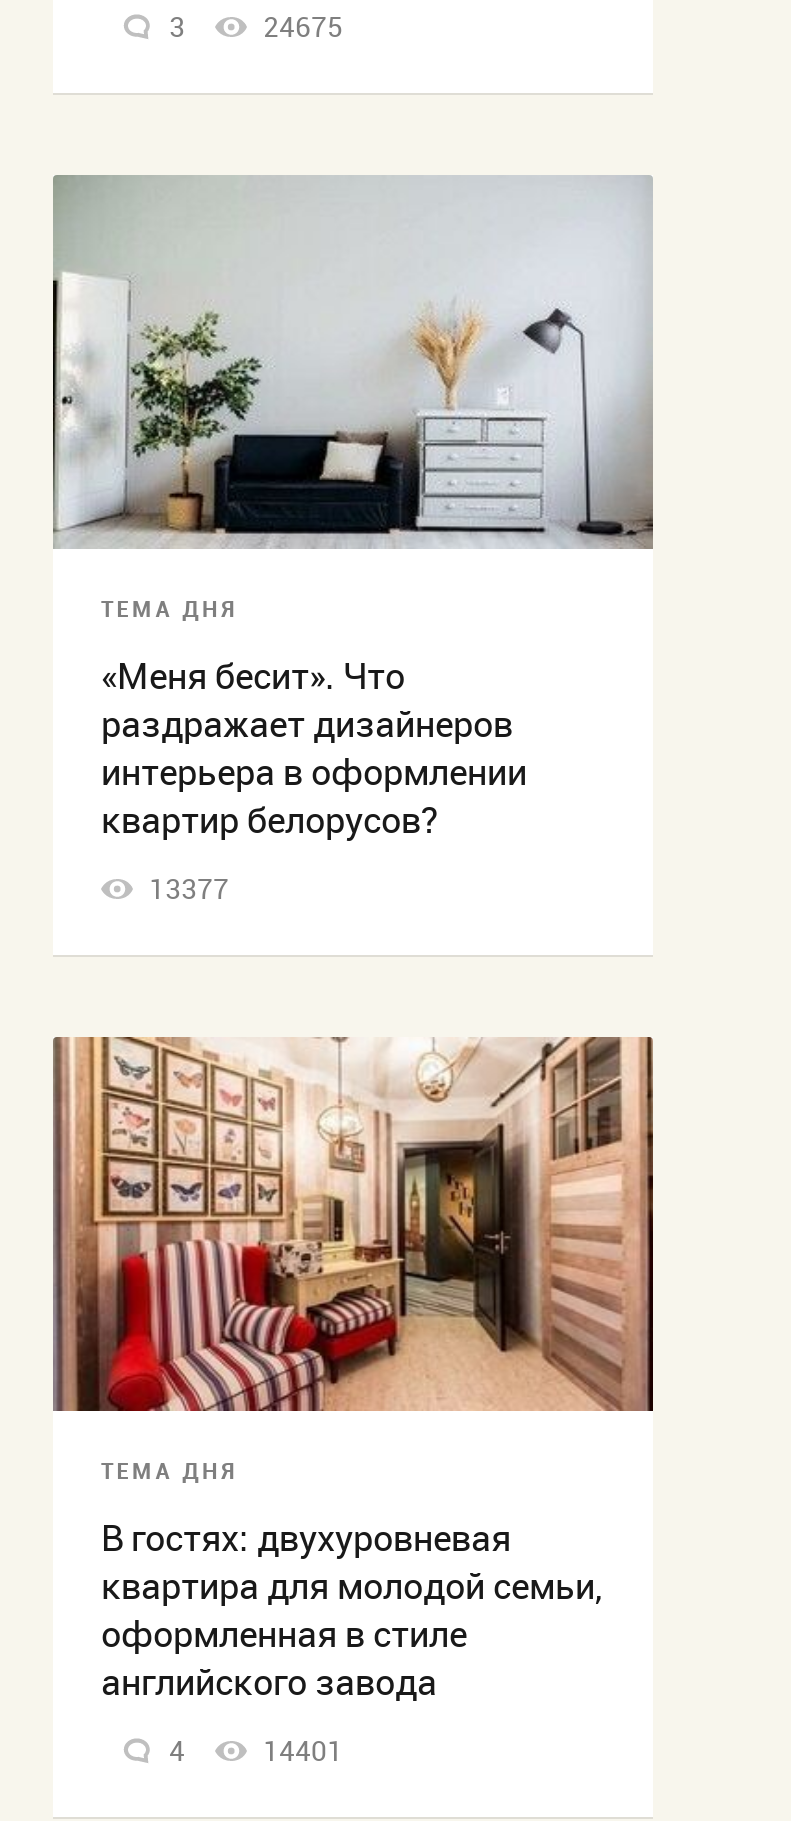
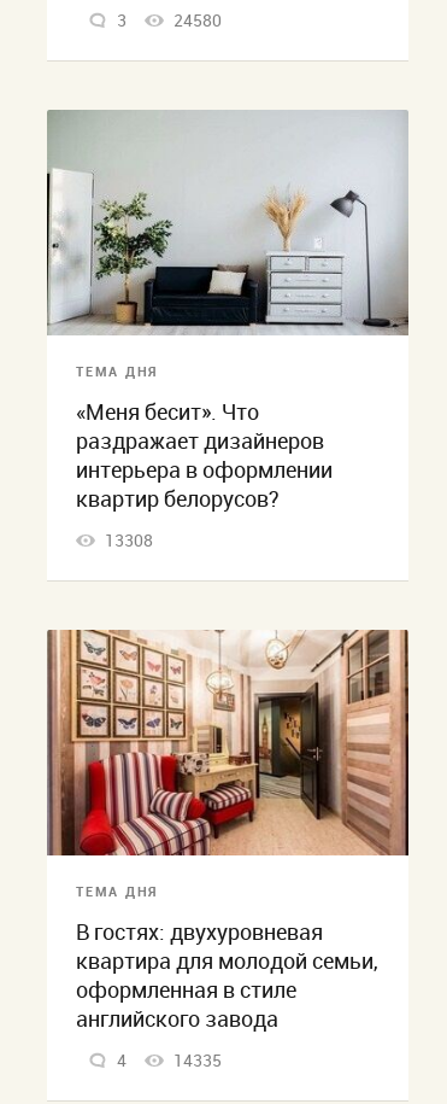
[263,11,343,43] 24675 -> [173,11,222,30] 24580
[149,873,229,905] 13377 -> [105,531,153,550] 13308
[263,1735,343,1767] 14401 -> [173,1051,222,1070] 14335

